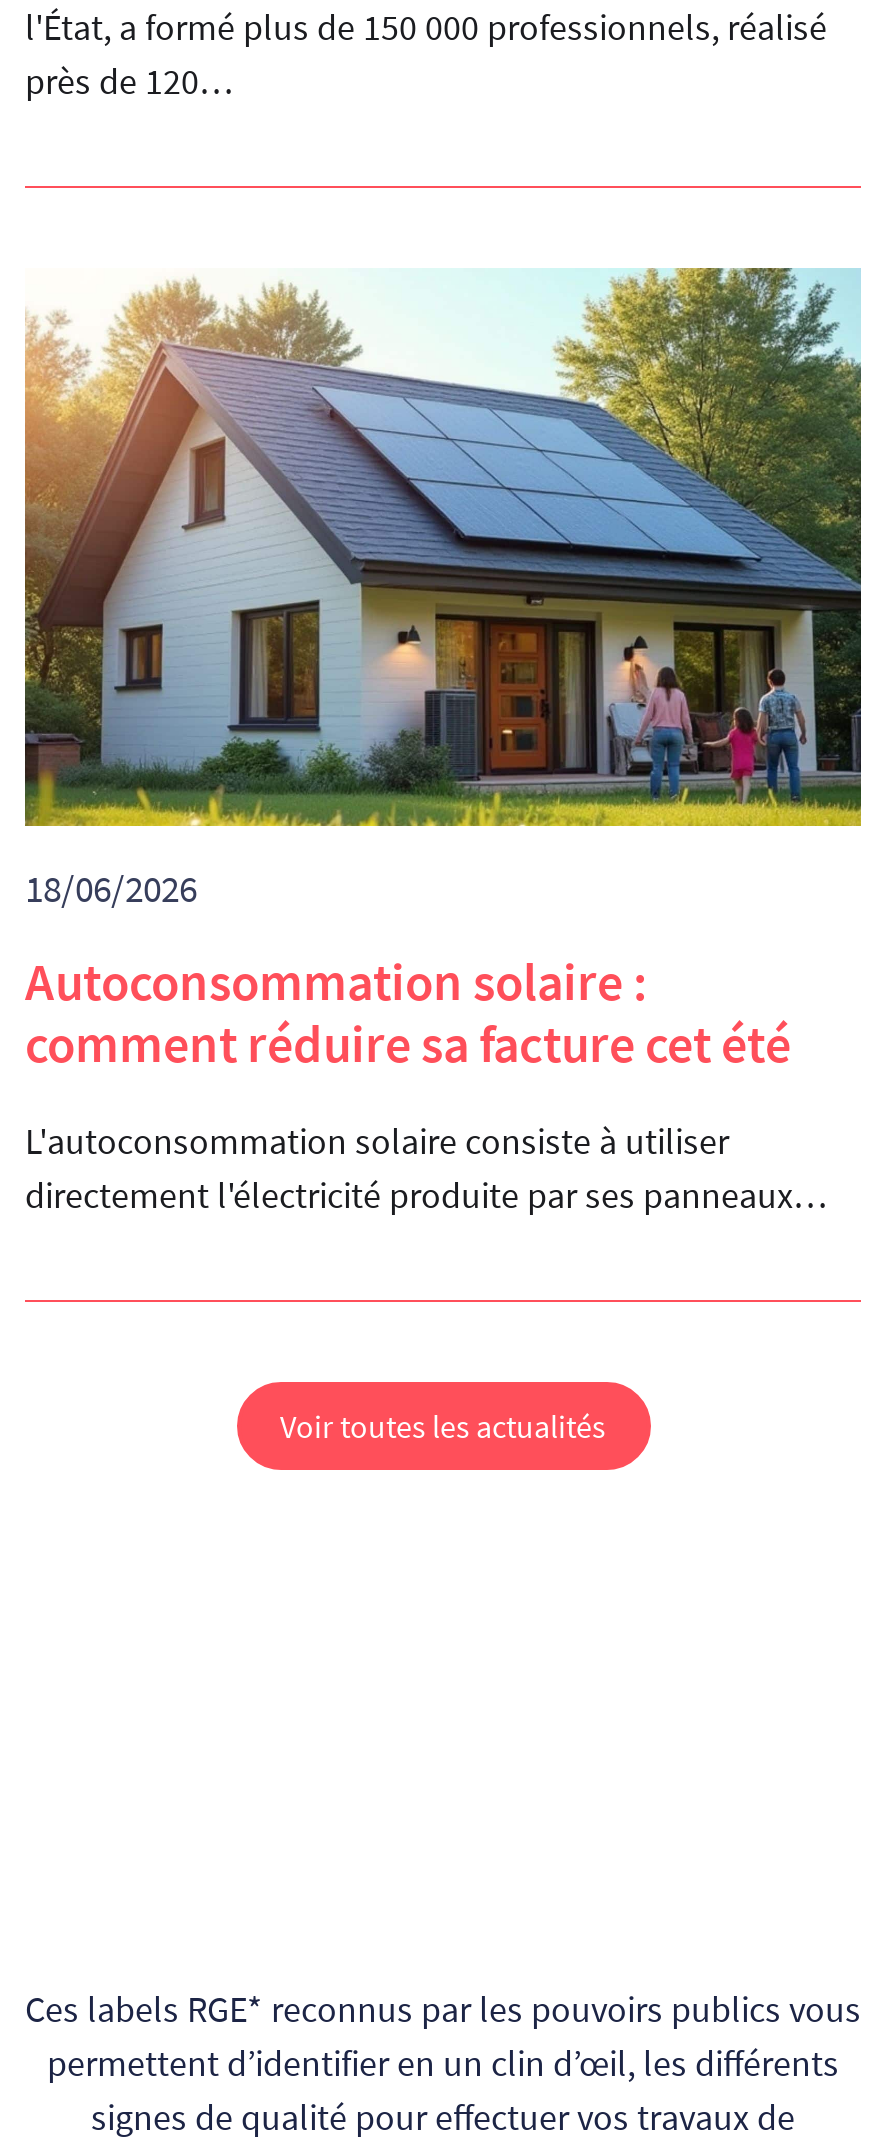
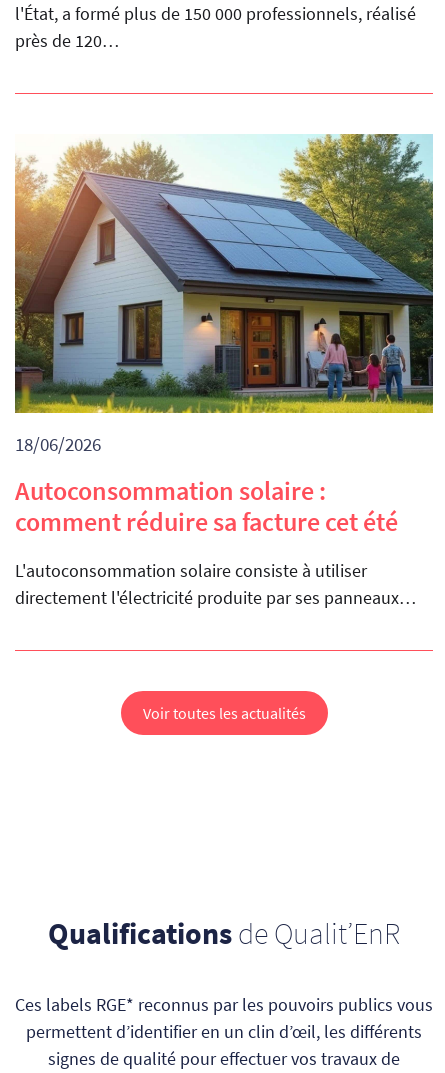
none -> [48,914,400,952] Qualifications de Qualit’EnR

